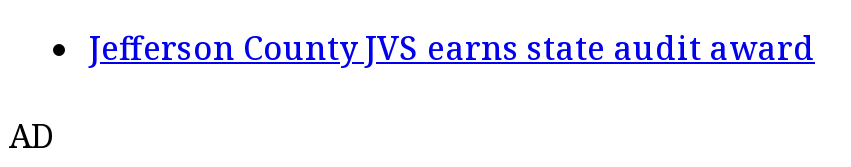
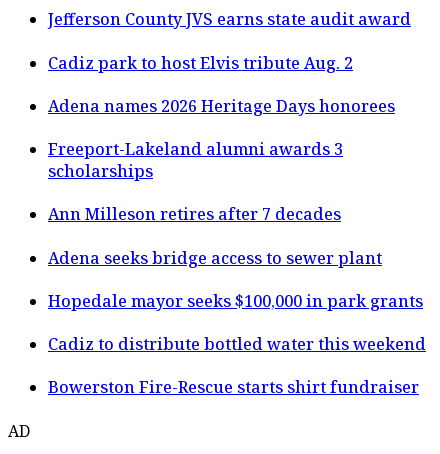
none -> [48,52,426,398] Cadiz park to host Elvis tribute Aug. 2 | Adena names 2026 Heritage Days honorees | Freeport-Lakeland alumni awards 3 | scholarships | Ann Milleson retires after 7 decades | Adena seeks bridge access to sewer plant | Hopedale mayor seeks $100,000 in park grants | Cadiz to distribute bottled water this weekend | Bowerston Fire-Rescue starts shirt fundraiser

